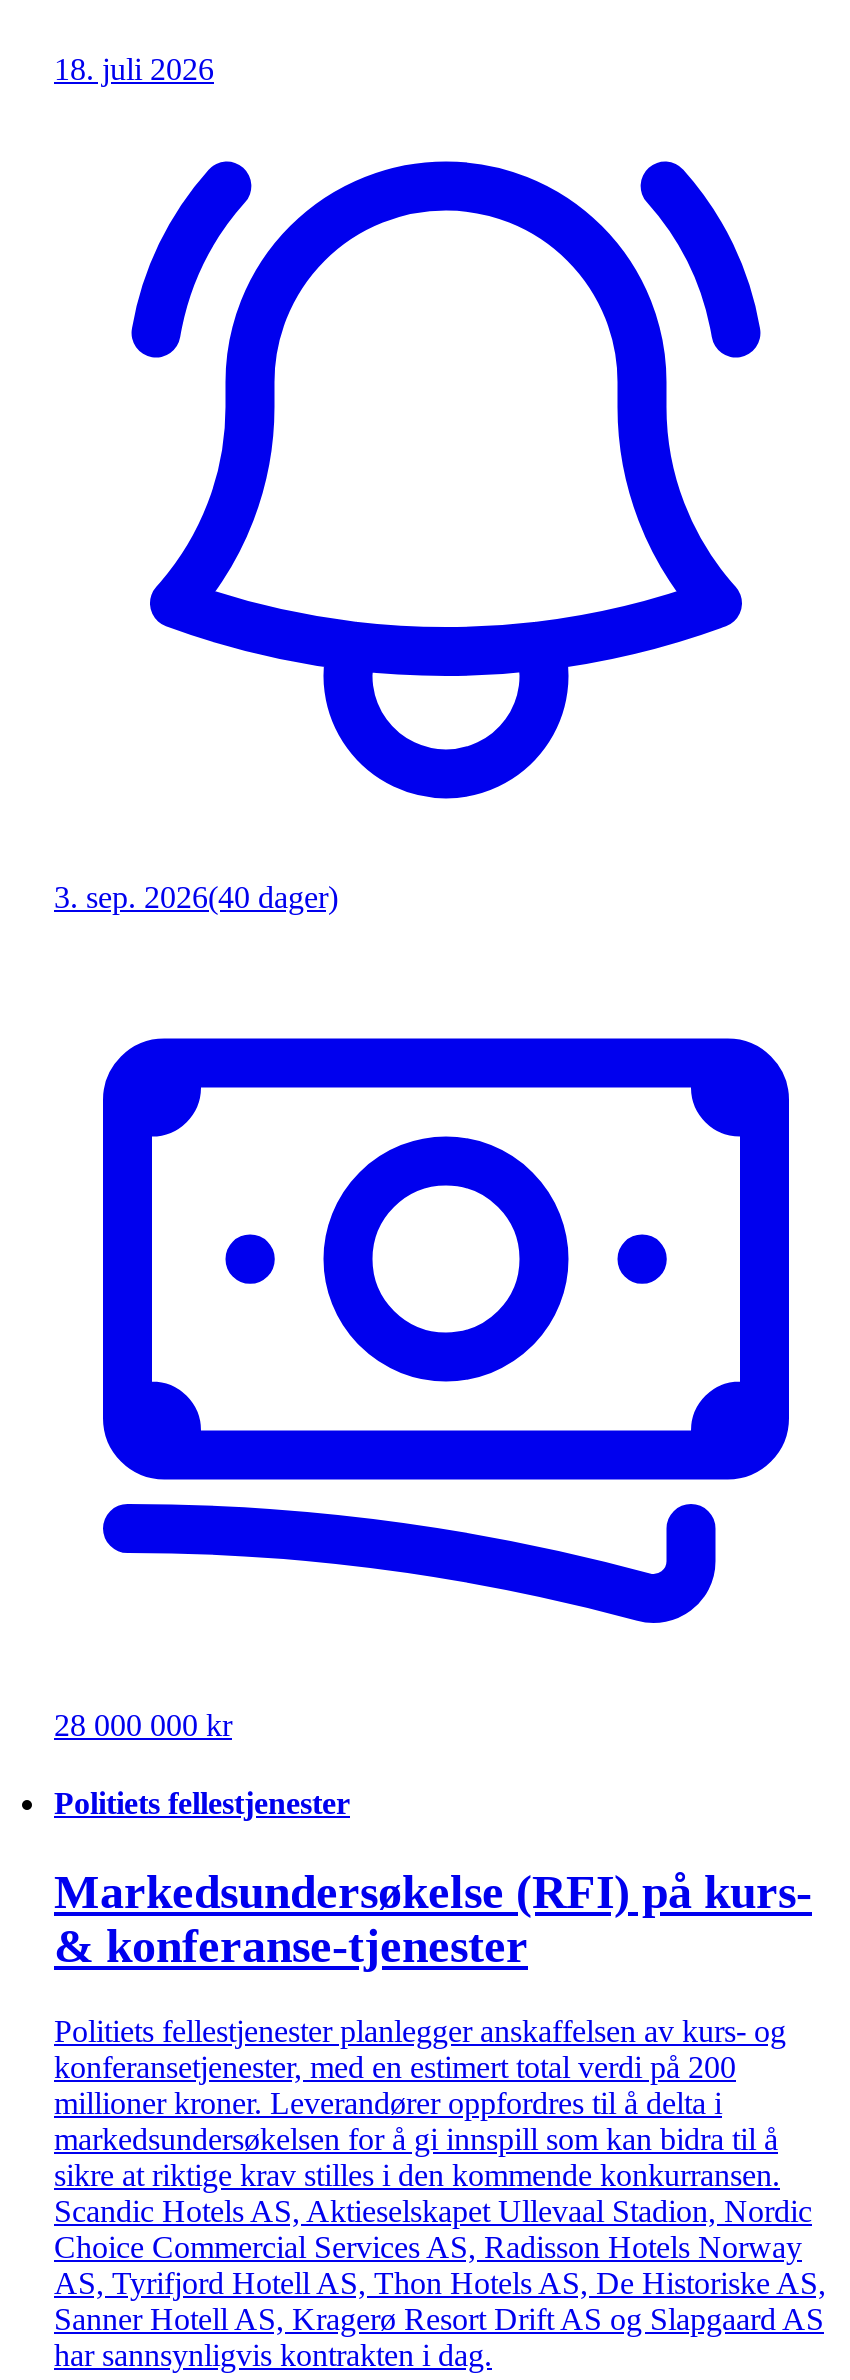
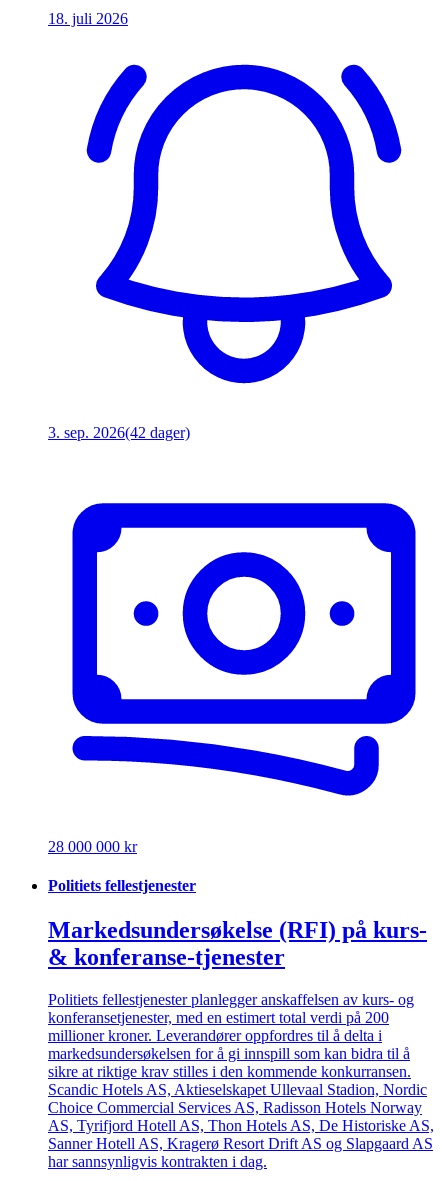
[54,880,338,914] 3. sep. 2026(40 dager) -> [48,424,190,441] 3. sep. 2026(42 dager)

